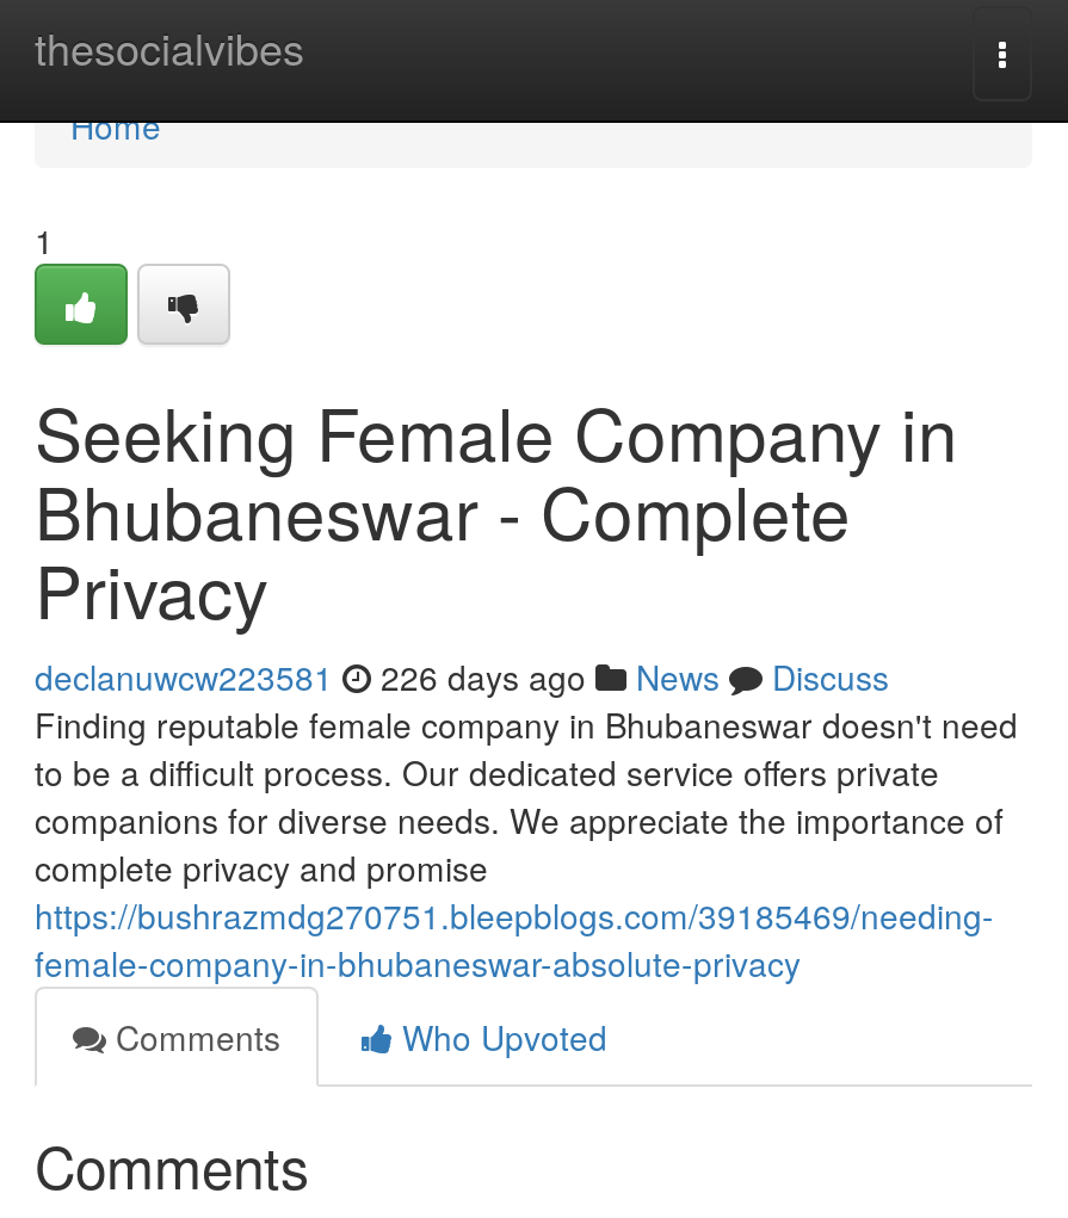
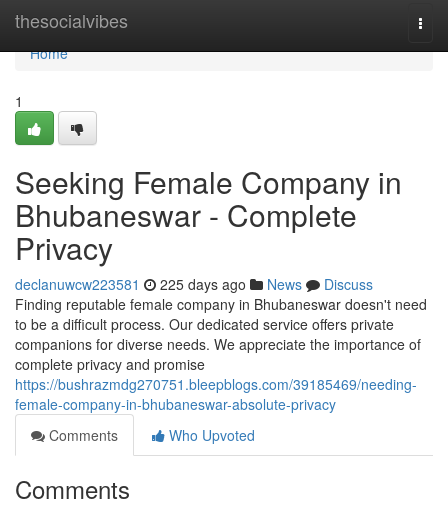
[35,653,889,700] declanuwcw223581 226 days ago News Discuss -> [15,274,373,294] declanuwcw223581 225 days ago News Discuss

